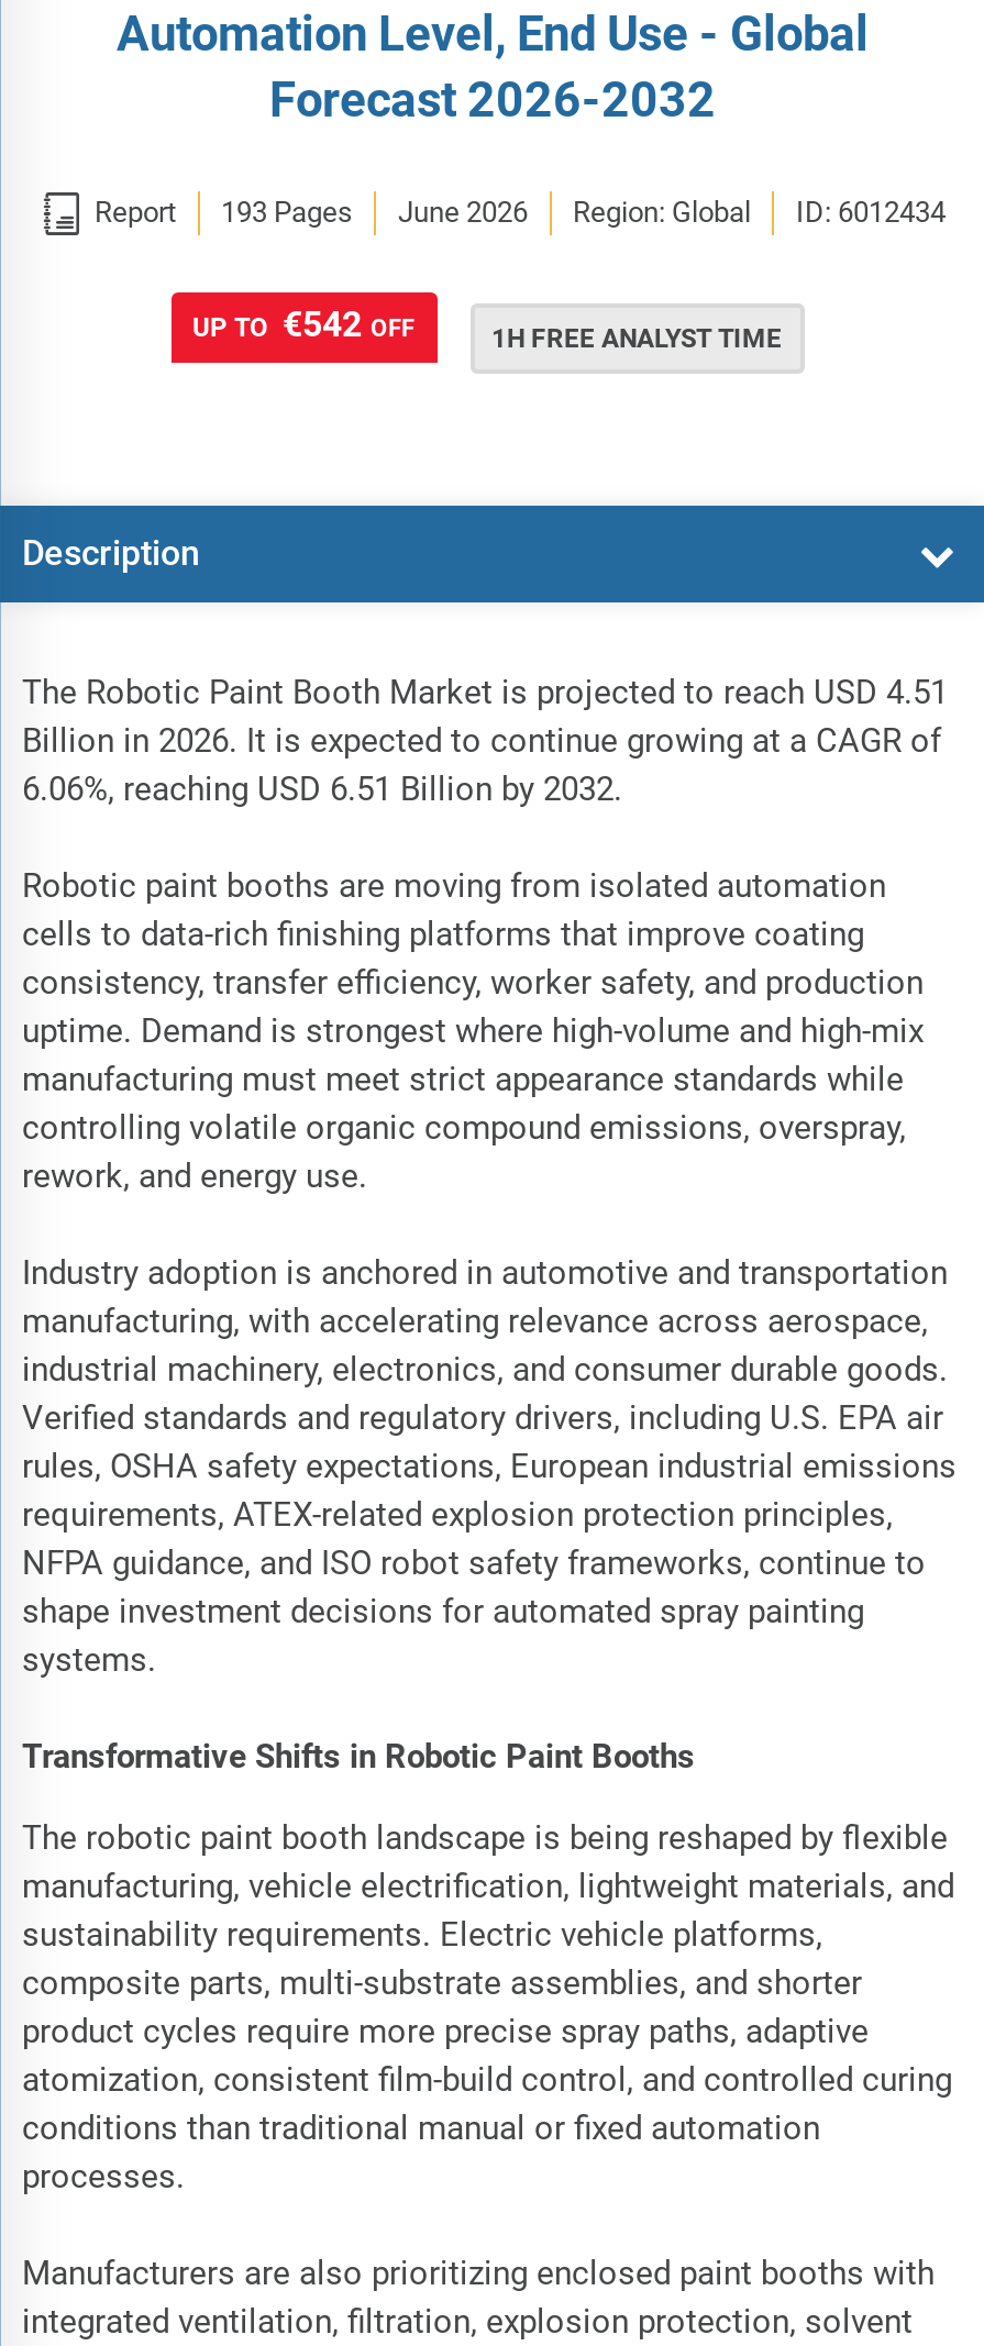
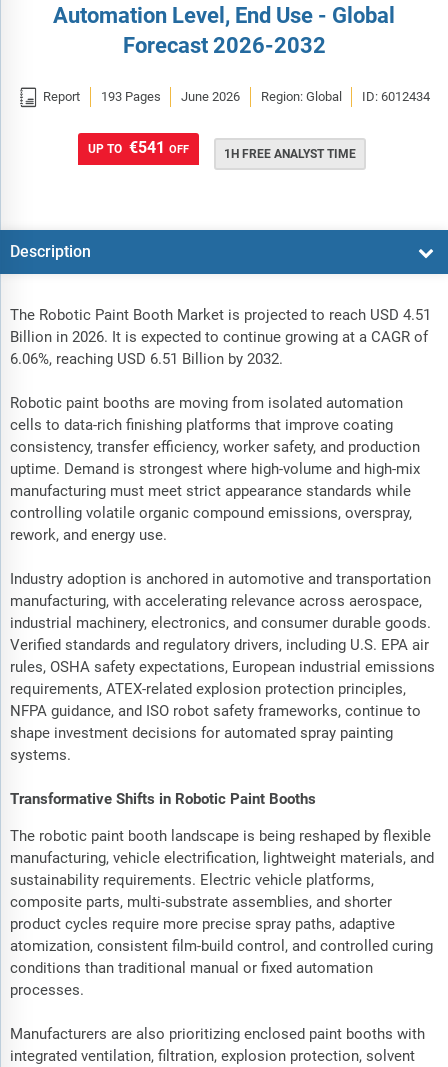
[192,303,414,345] UP TO €542 OFF -> [87,138,188,157] UP TO €541 OFF

